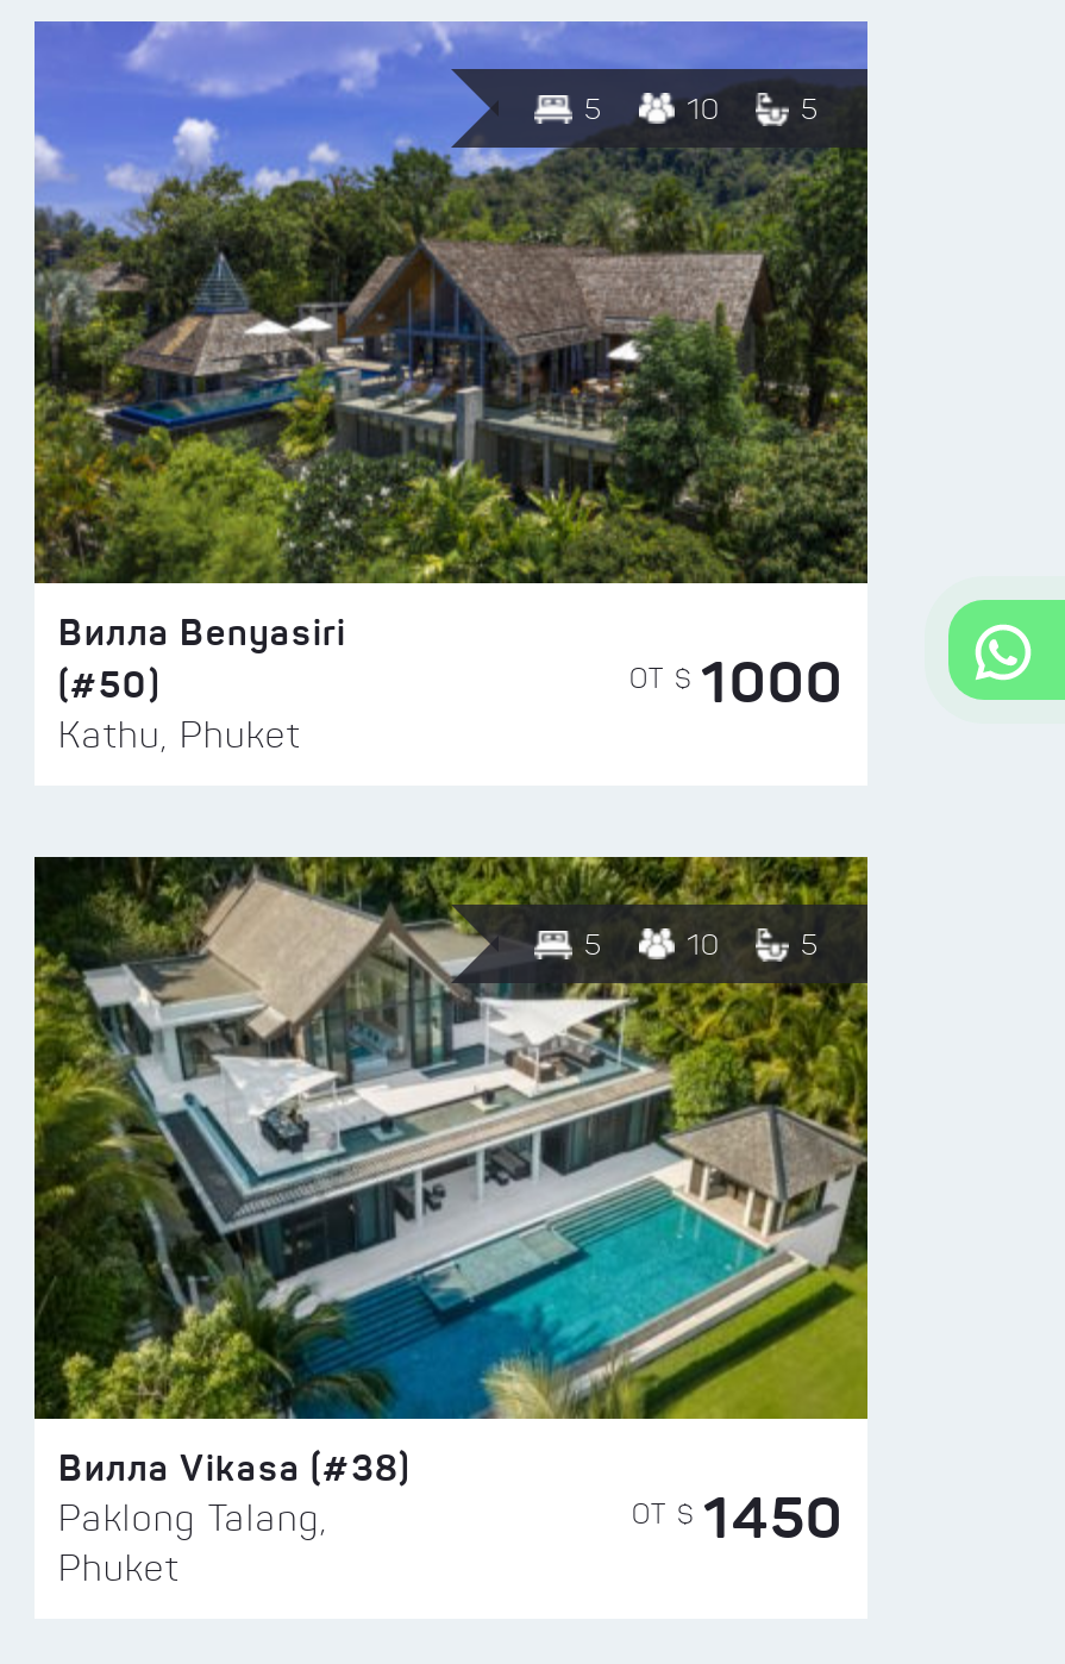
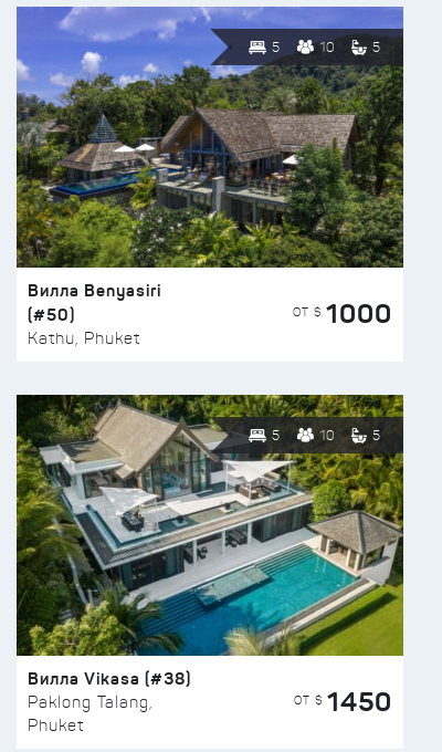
[946,598,1058,702] [image] -> none

